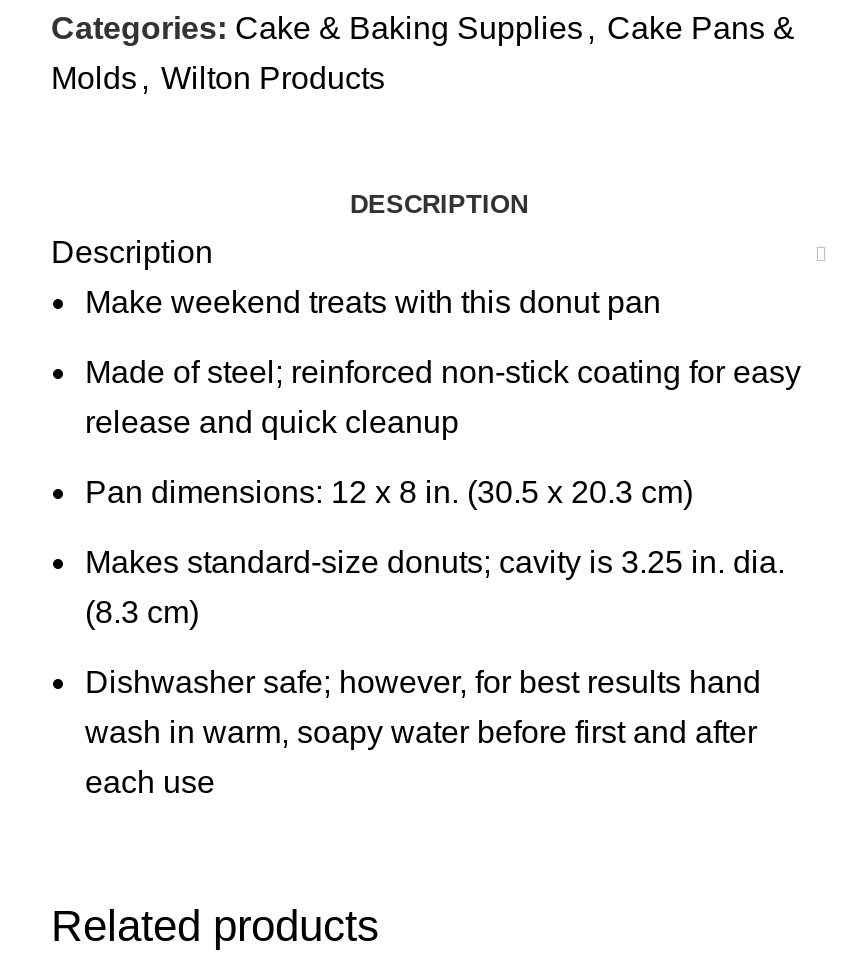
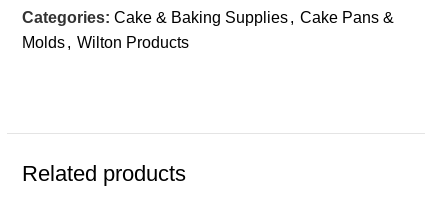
[51,190,801,800] DESCRIPTION | Description | Make weekend treats with this donut pan | Made of steel; reinforced non-stick coating for easy | release and quick cleanup | Pan dimensions: 12 x 8 in. (30.5 x 20.3 cm) | Makes standard-size donuts; cavity is 3.25 in. dia. | (8.3 cm) | Dishwasher safe; however, for best results hand | wash in warm, soapy water before first and after | each use -> none

